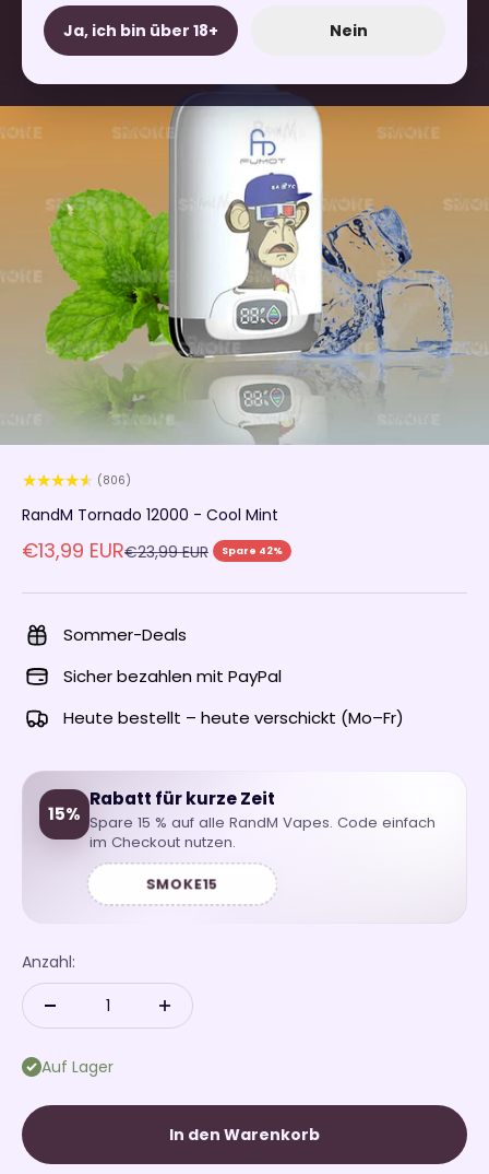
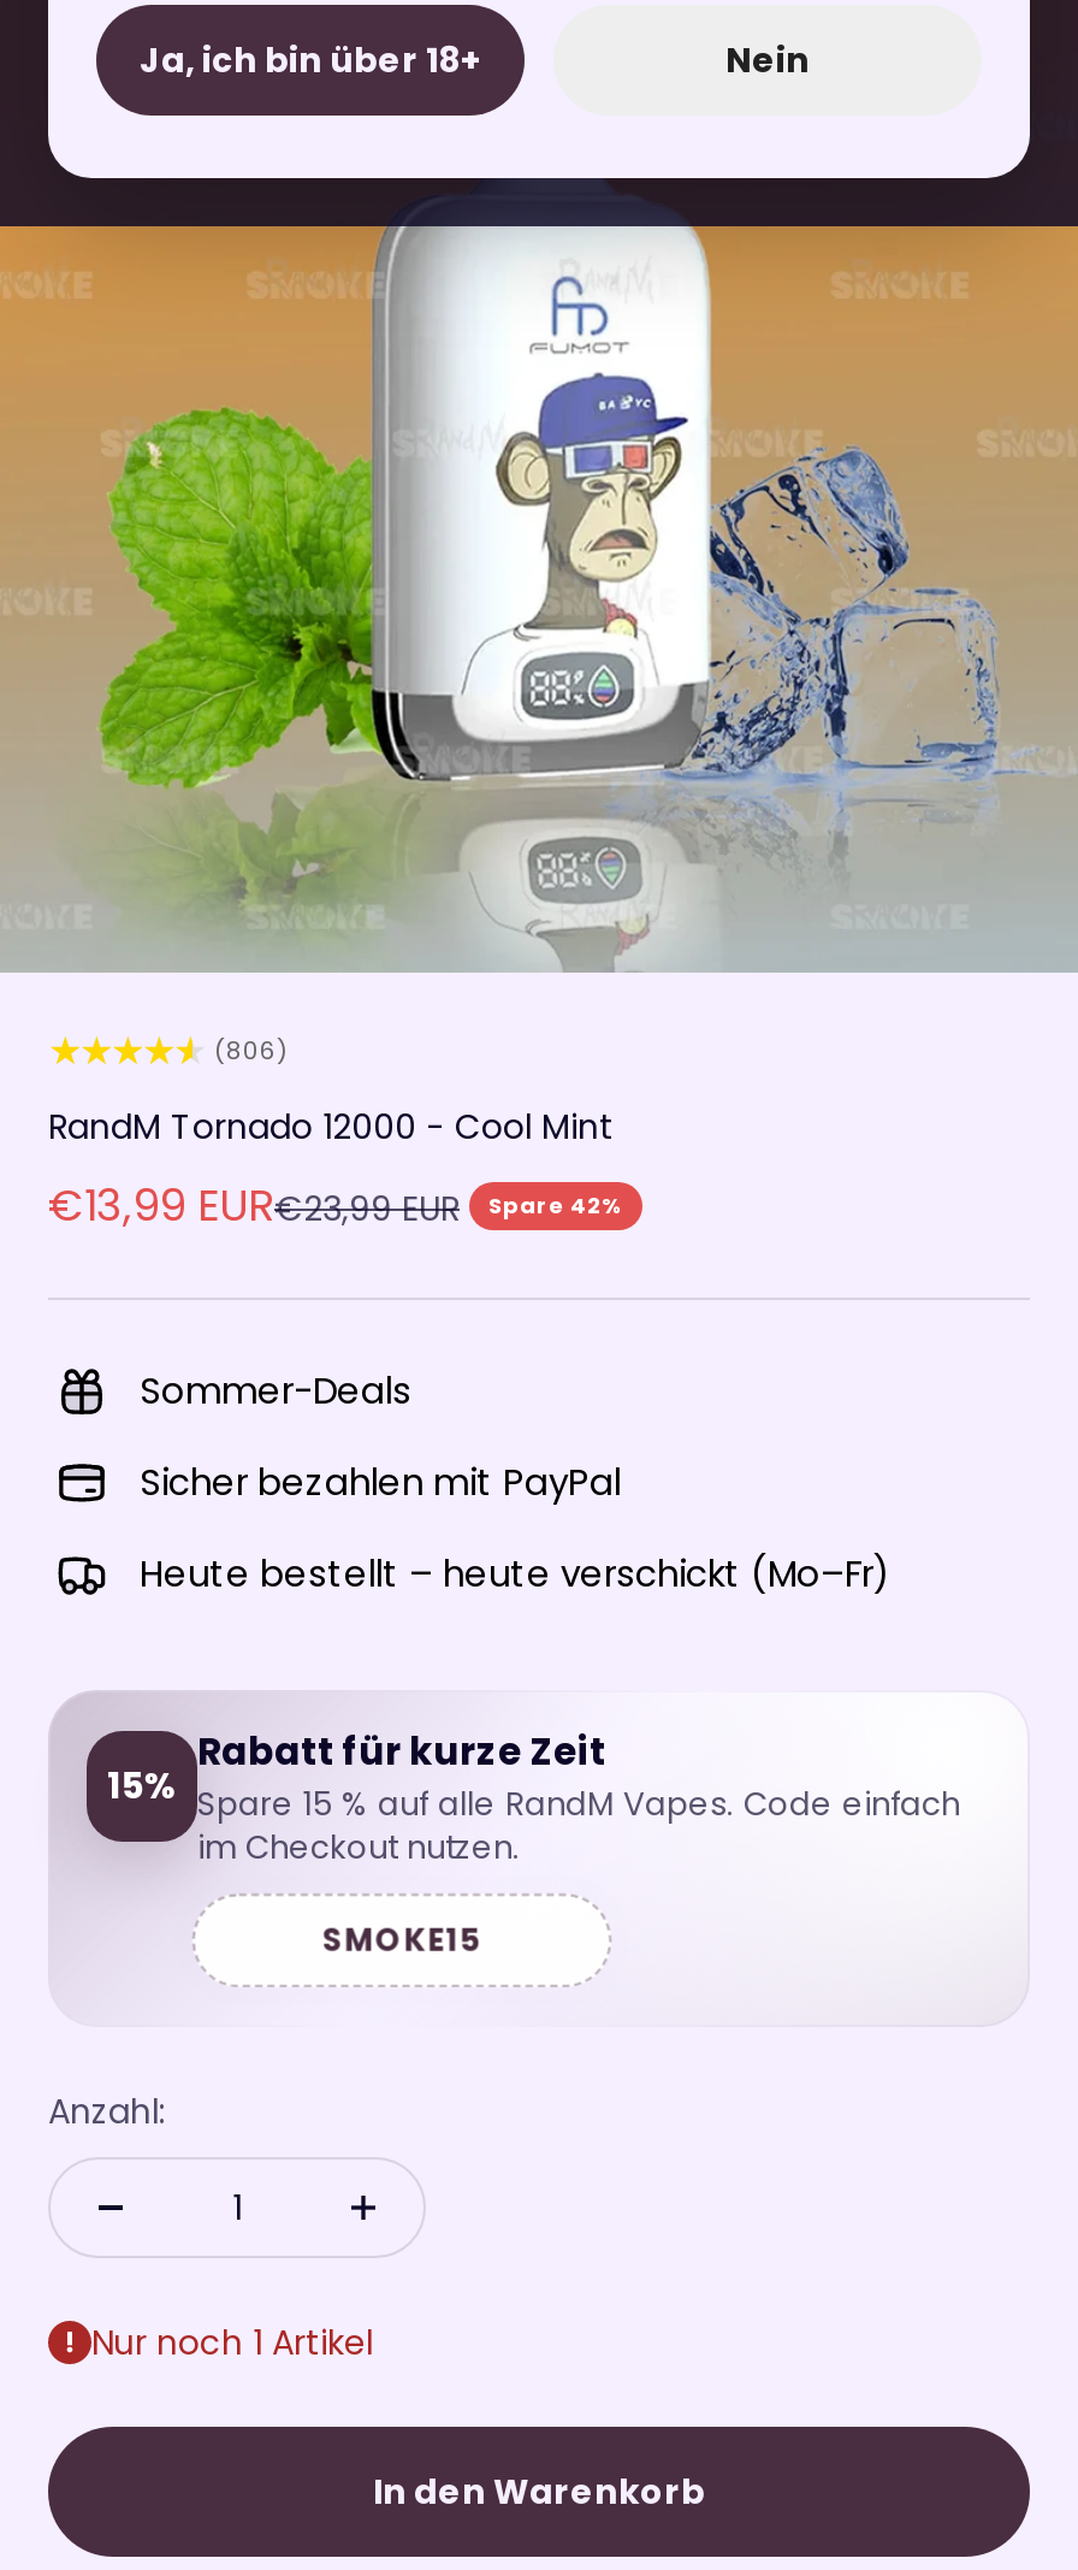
[41,1056,114,1078] Auf Lager -> [91,2319,373,2367] Nur noch 1 Artikel

